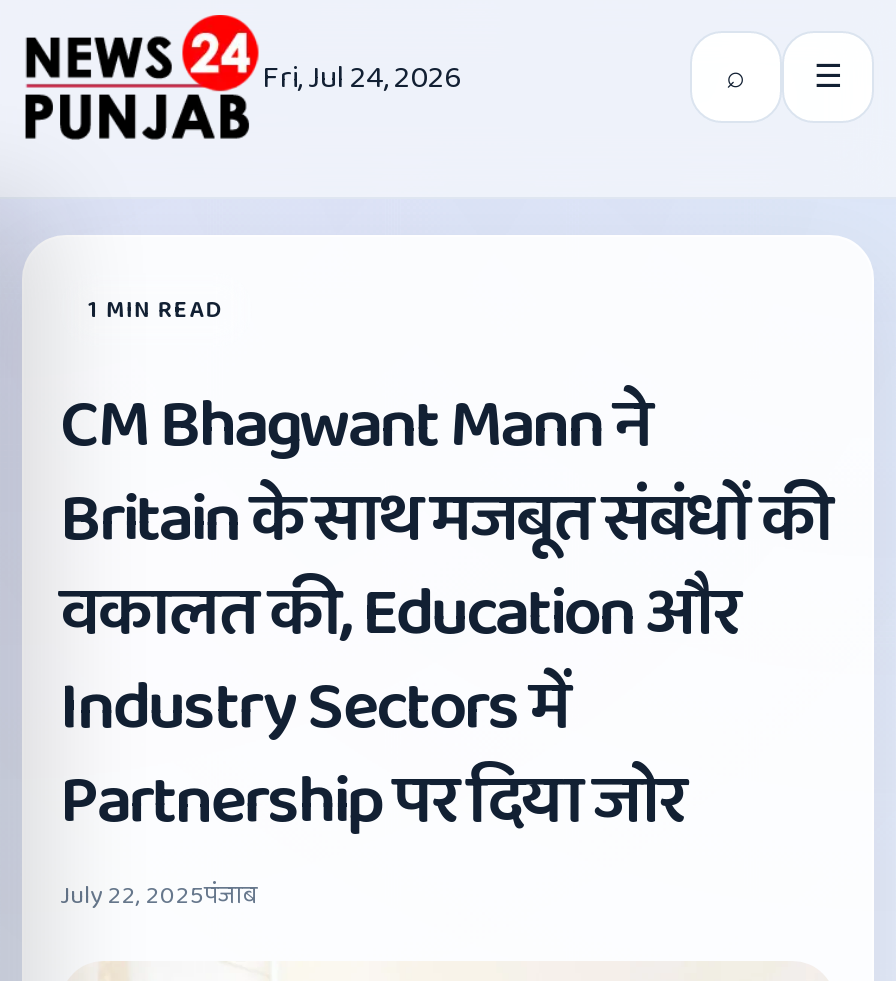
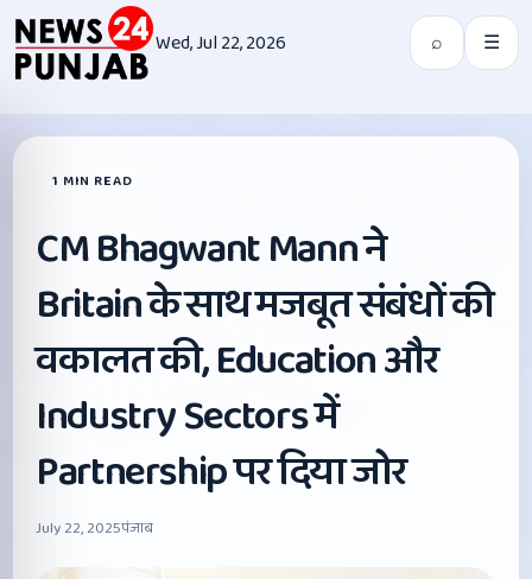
[262,53,462,103] Fri, Jul 24, 2026 -> [156,28,286,58] Wed, Jul 22, 2026

